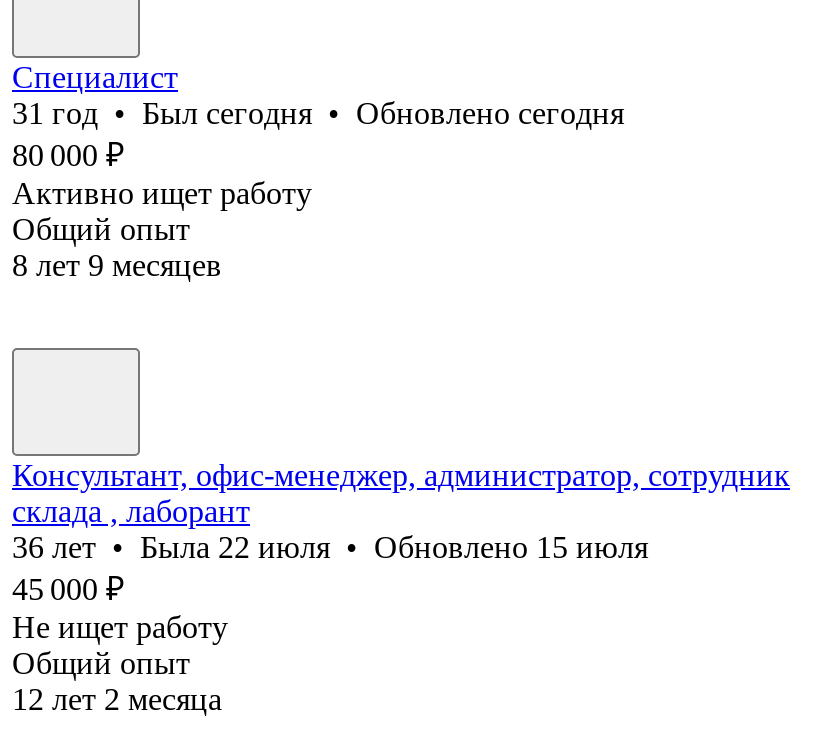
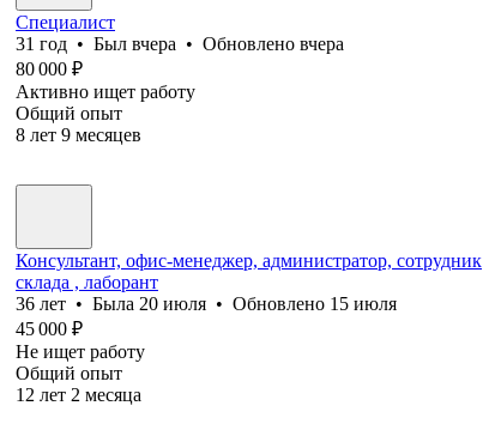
[12,96,624,130] 31 год • Был сегодня • Обновлено сегодня -> [16,33,344,54] 31 год • Был вчера • Обновлено вчера
[12,530,648,564] 36 лет • Была 22 июля • Обновлено 15 июля -> [16,293,397,314] 36 лет • Была 20 июля • Обновлено 15 июля

